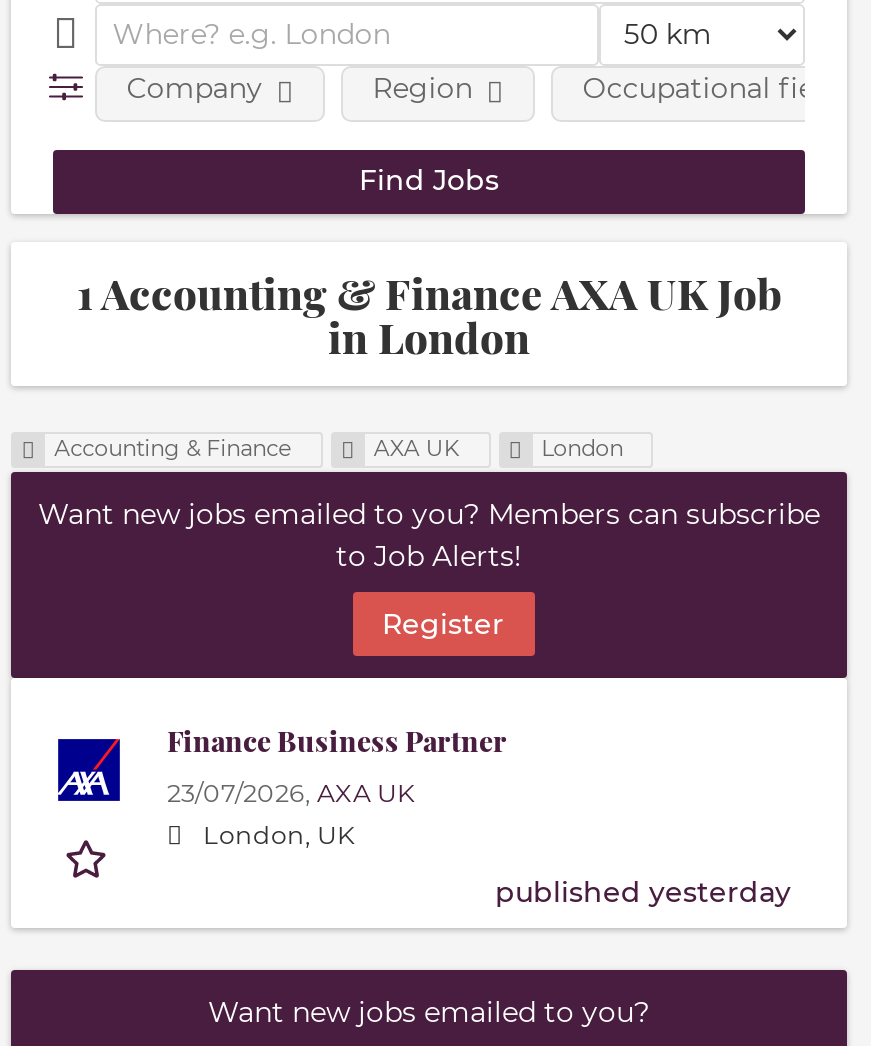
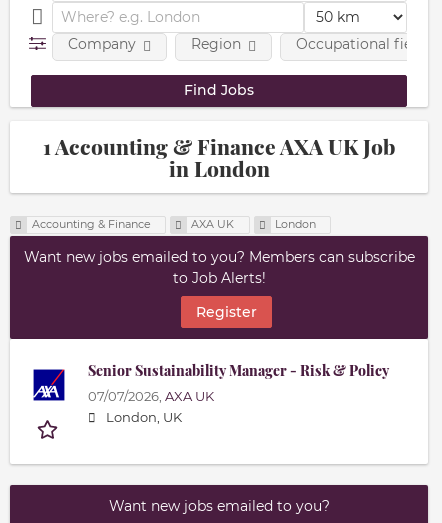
[167,722,507,760] Finance Business Partner -> [88,361,389,380] Senior Sustainability Manager - Risk & Policy
[167,778,415,808] 23/07/2026, AXA UK -> [88,389,214,404] 07/07/2026, AXA UK
[495,874,791,910] published yesterday -> none

